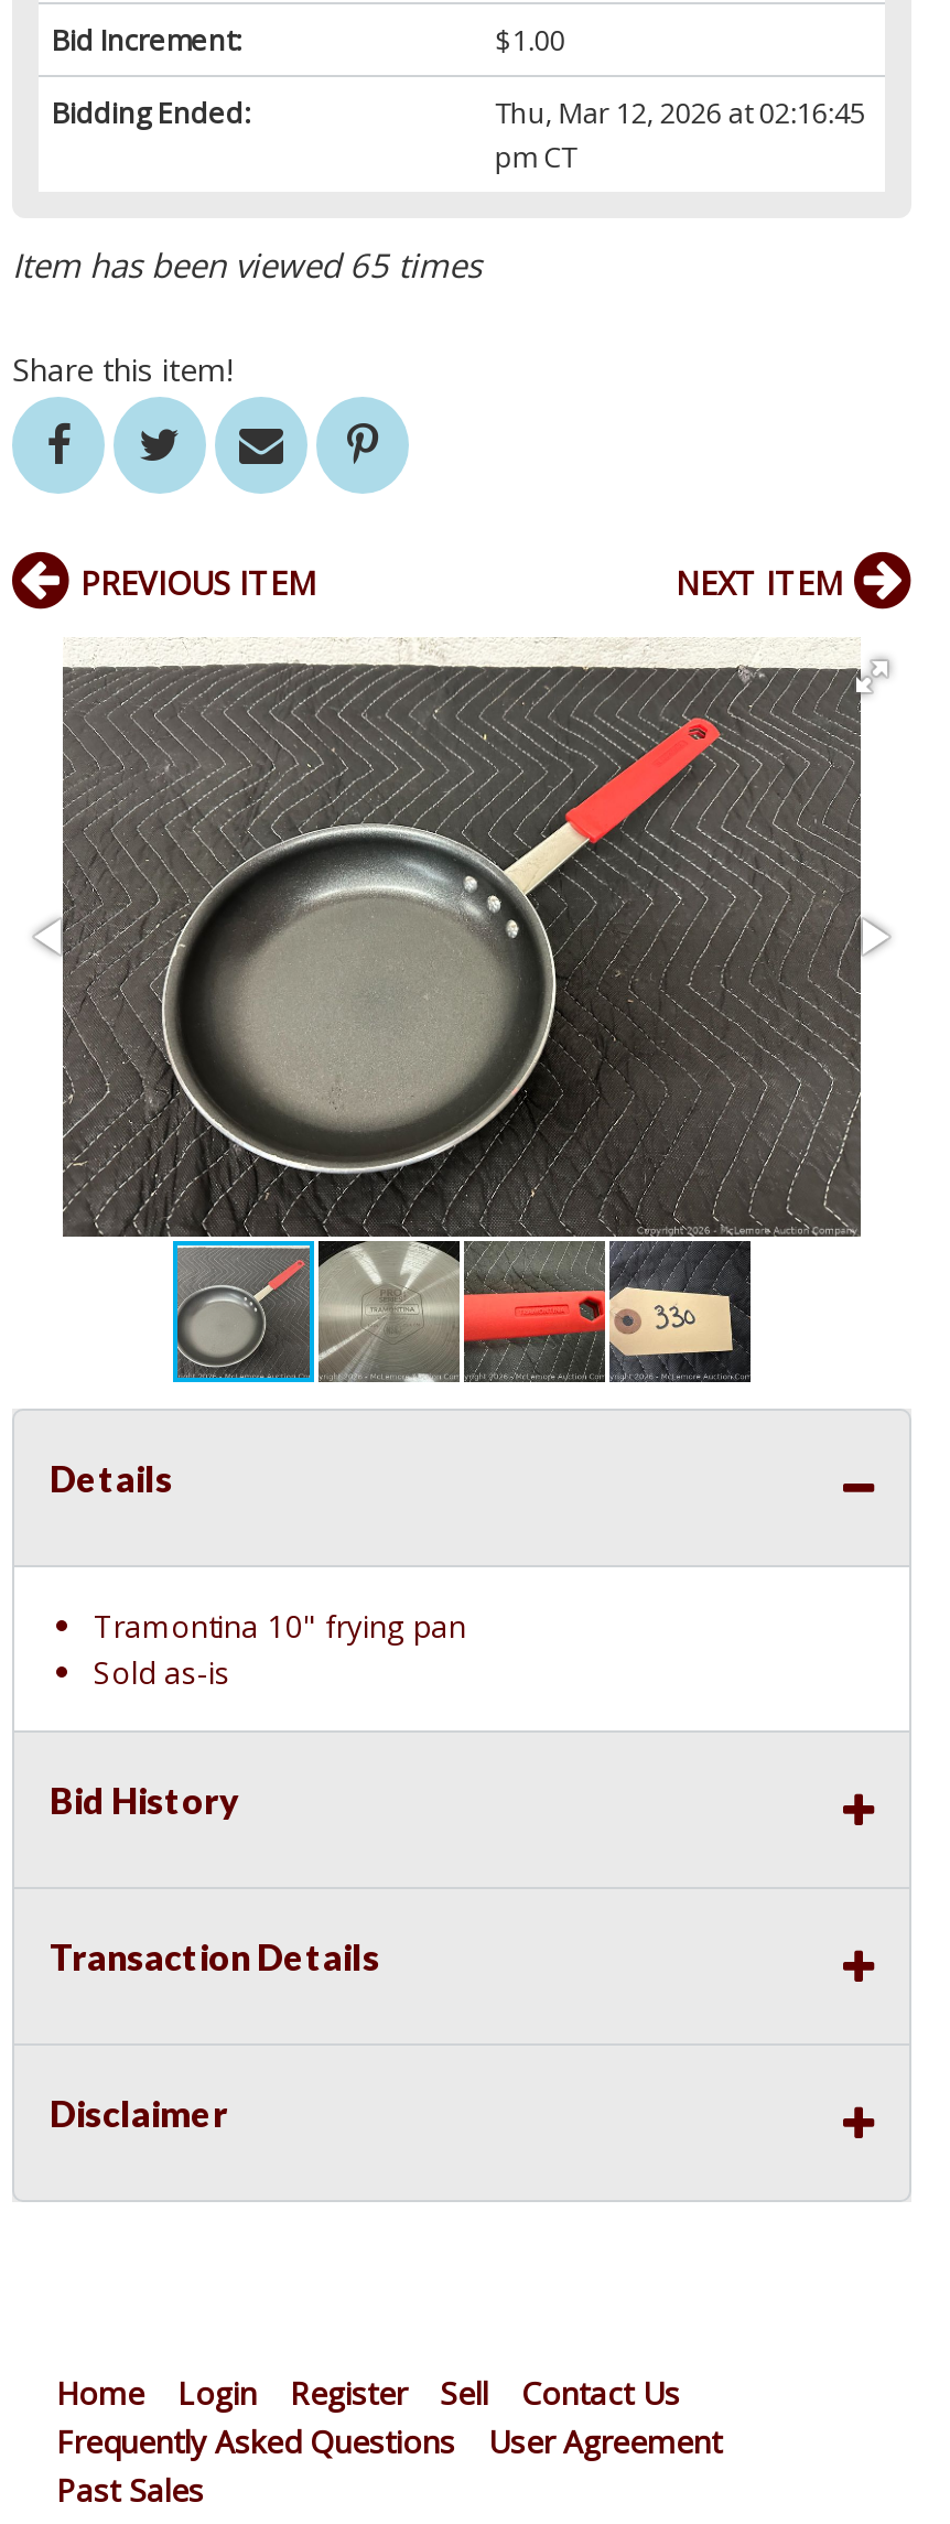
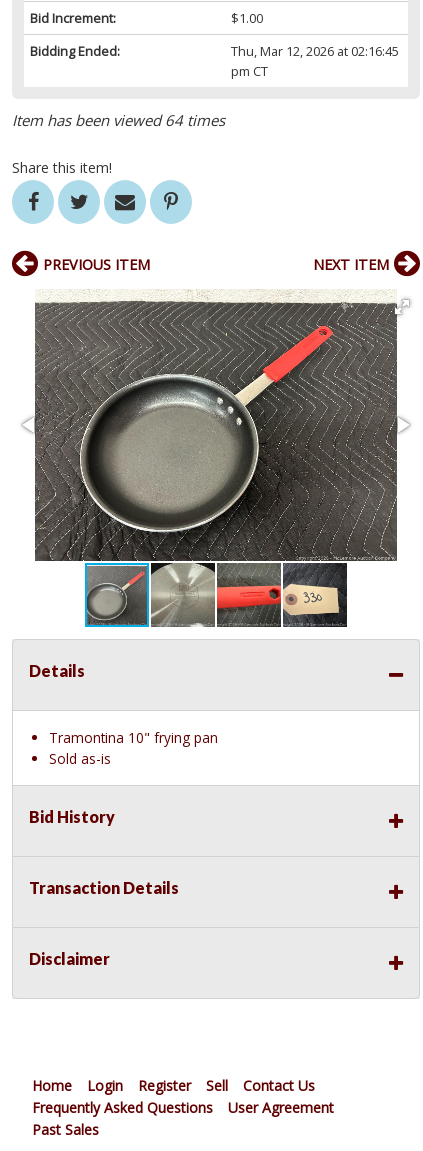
[12,243,482,287] Item has been viewed 65 times -> [12,110,225,130] Item has been viewed 64 times

